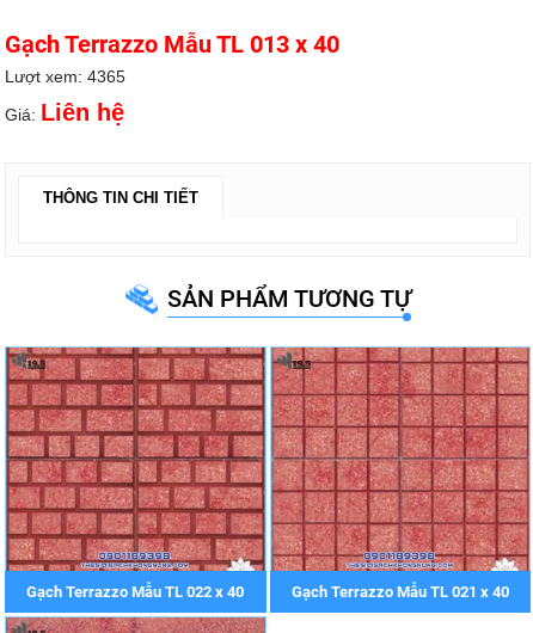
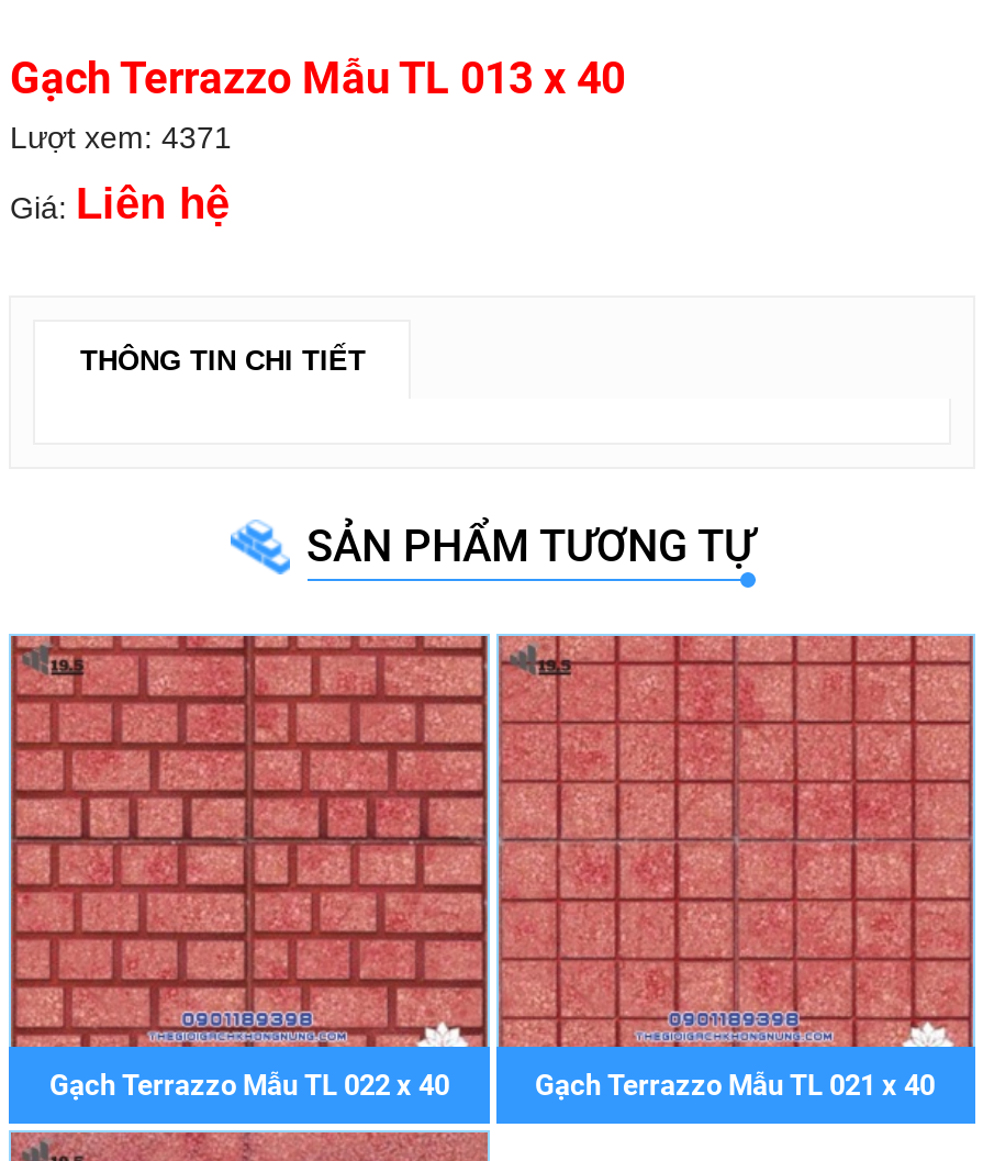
[5,67,126,86] Lượt xem: 4365 -> [10,121,232,156] Lượt xem: 4371

